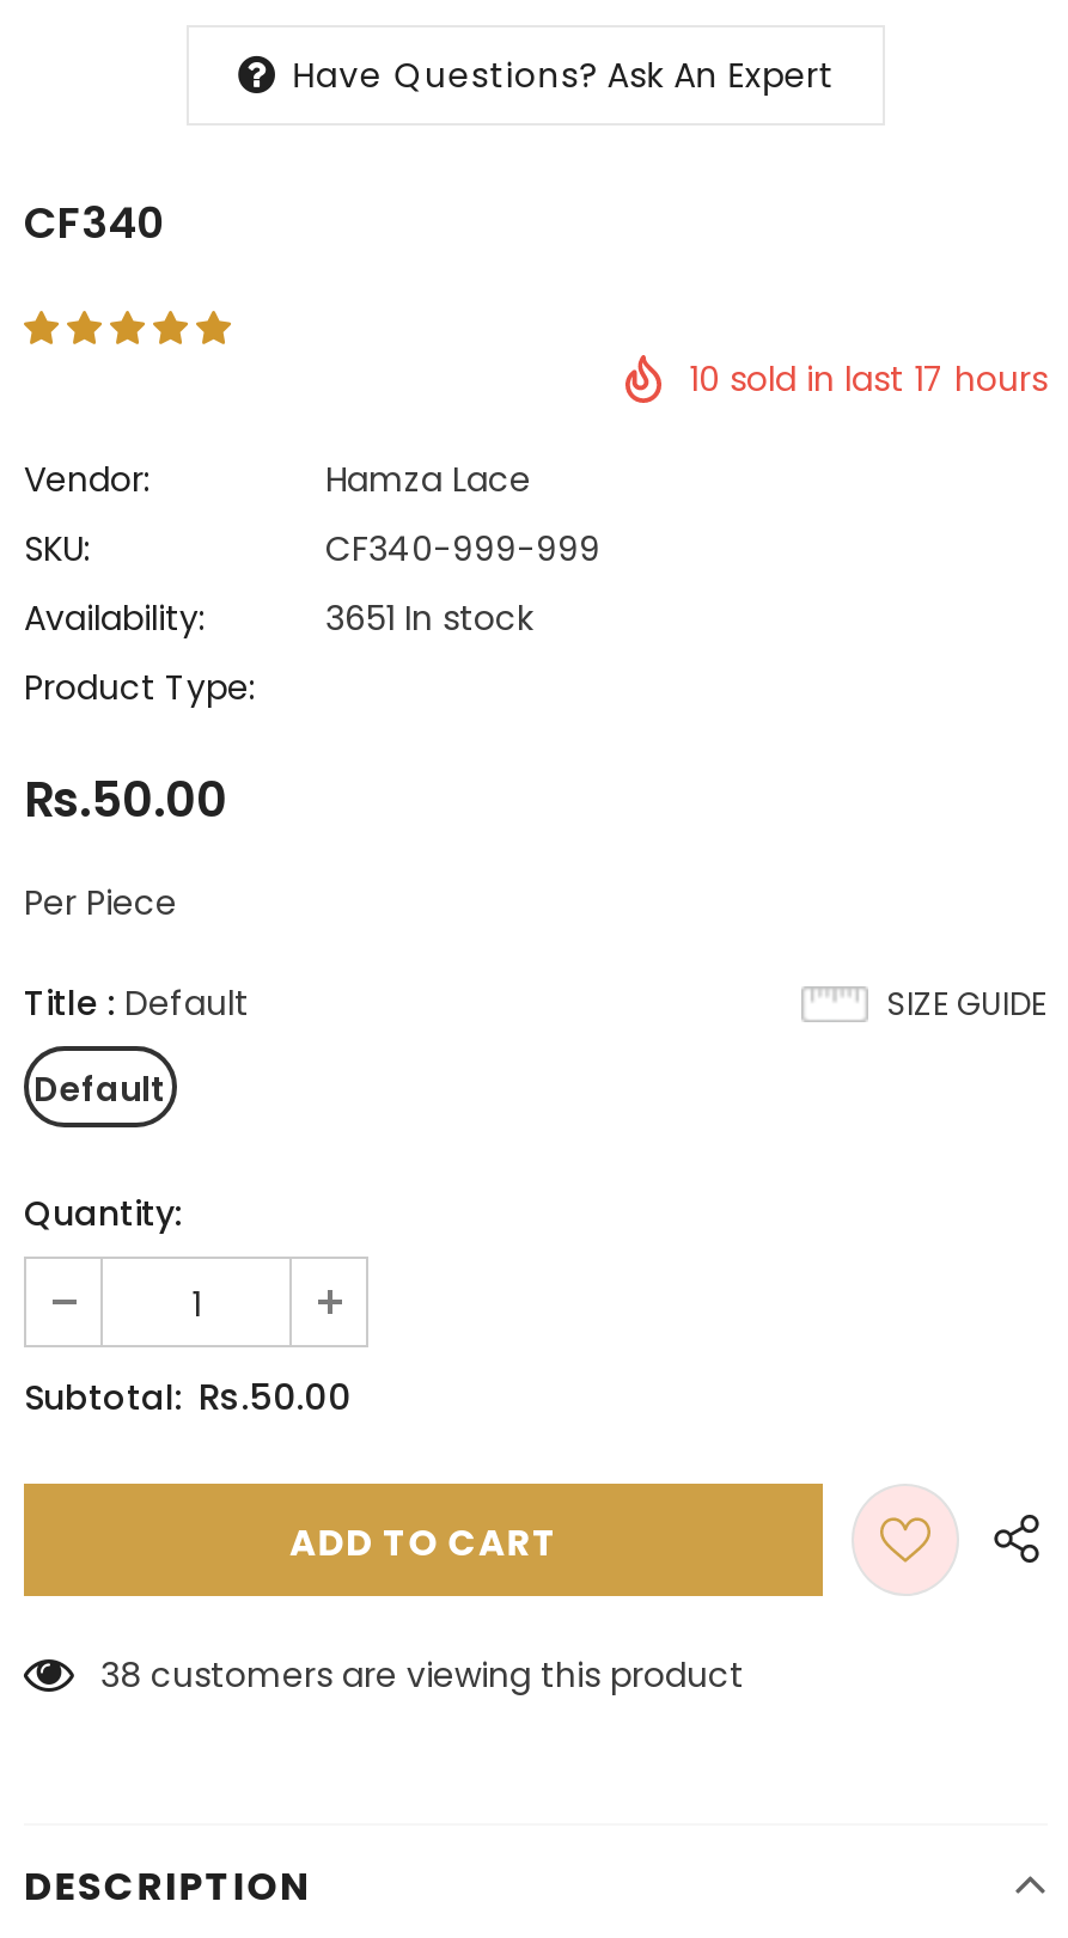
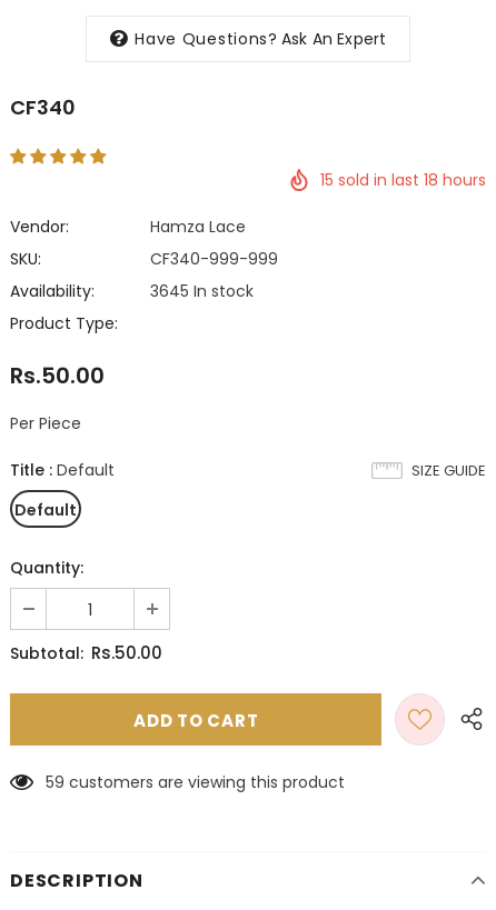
[689,355,1048,403] 10 sold in last 17 hours -> [320,169,486,191] 15 sold in last 18 hours
[325,594,533,642] 3651 In stock -> [150,280,254,302] 3645 In stock
[100,1652,744,1700] 38 customers are viewing this product -> [46,772,345,794] 59 customers are viewing this product

